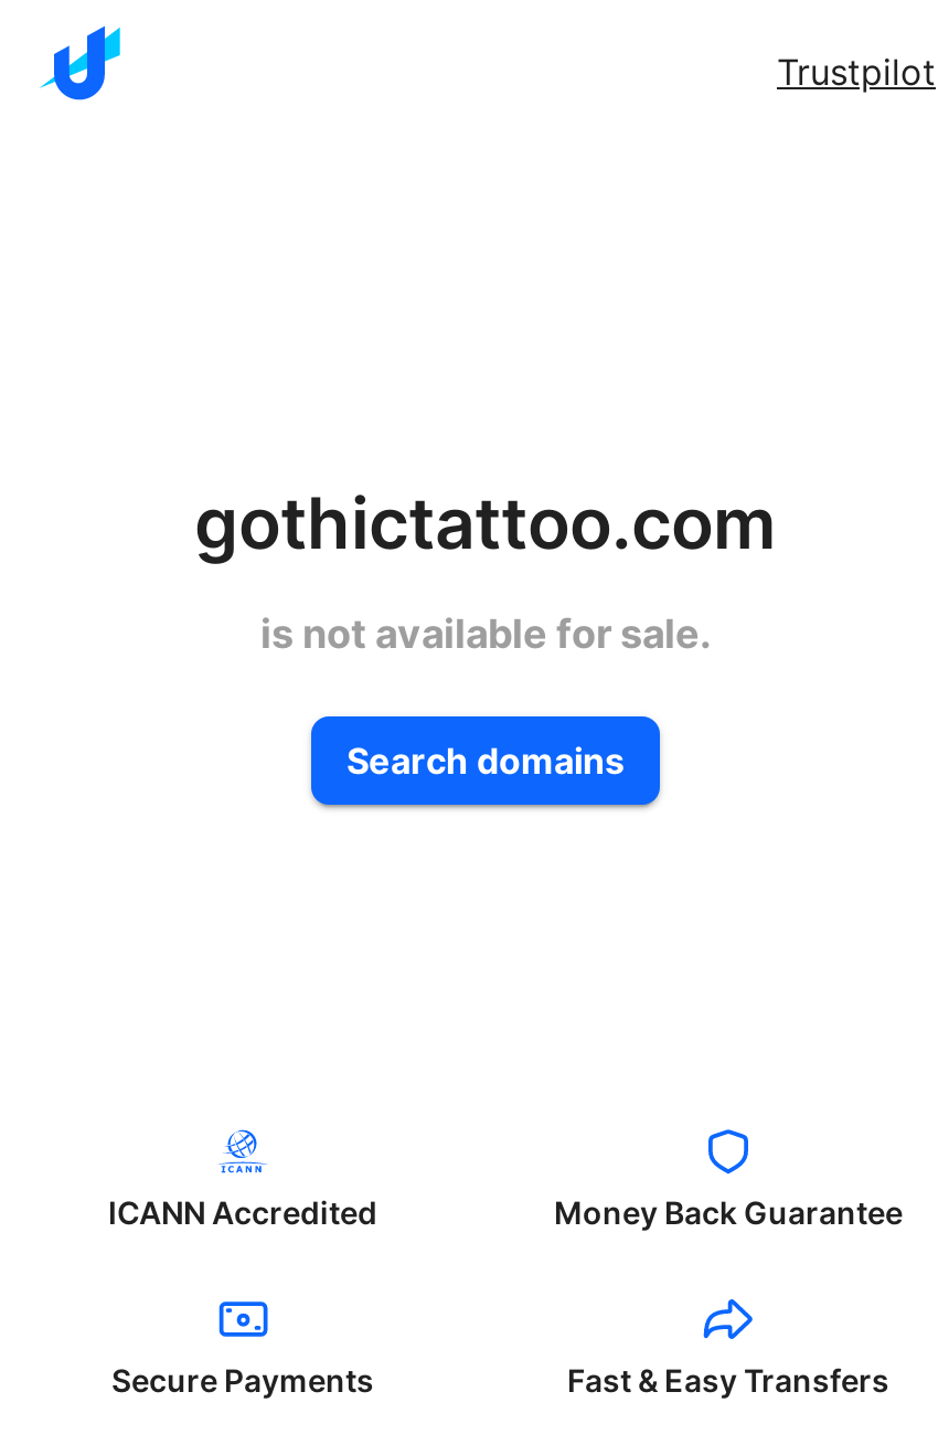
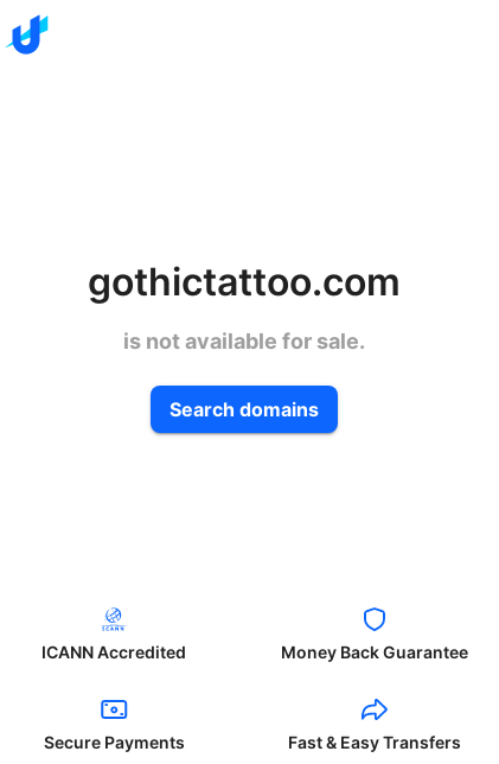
[777,50,936,94] Trustpilot -> none

